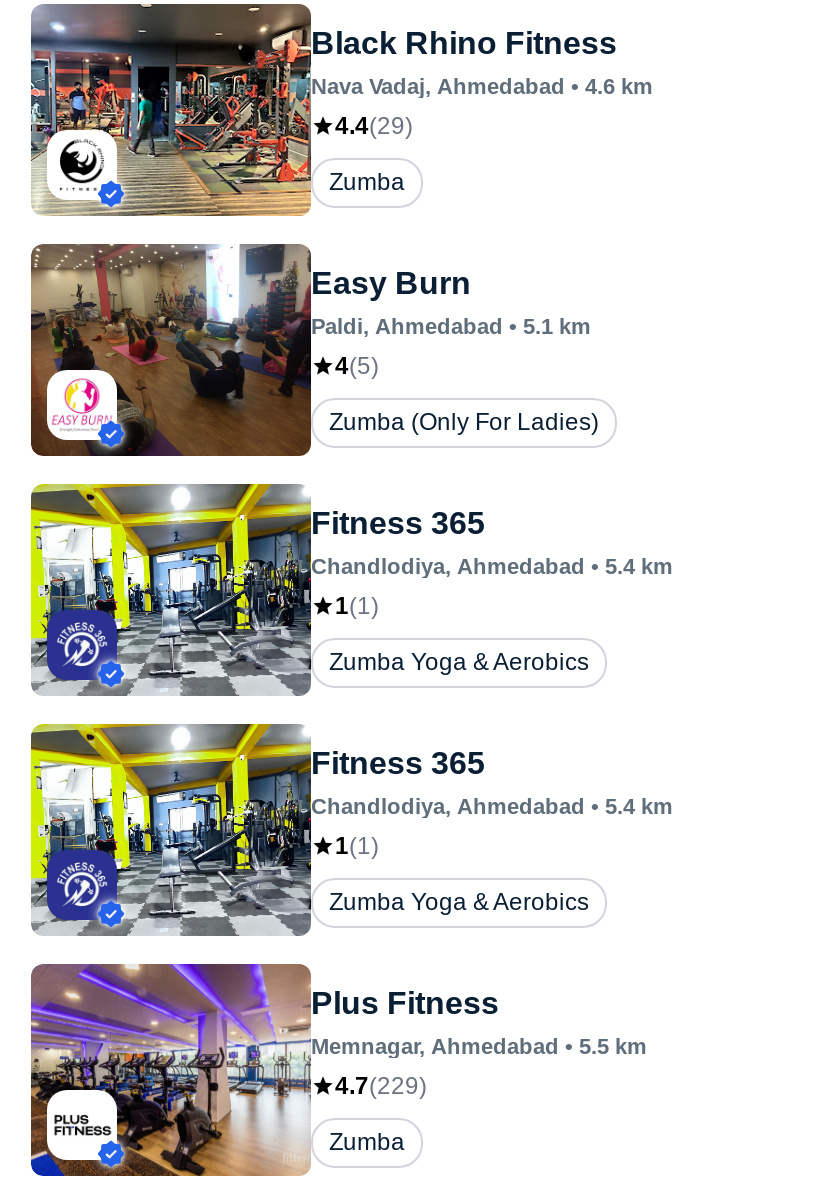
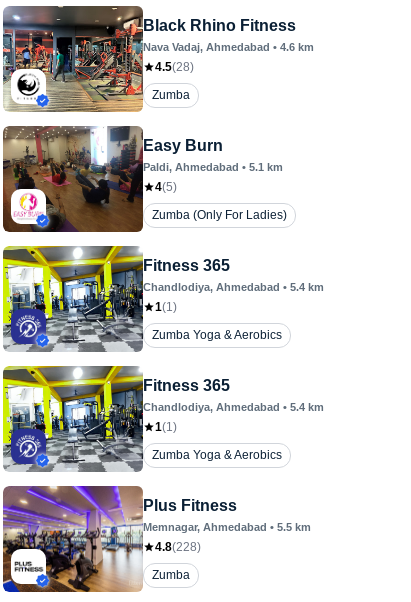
[335,112,413,140] 4.4(29) -> [155,60,194,74] 4.5(28)
[335,1072,427,1100] 4.7(229) -> [155,540,201,554] 4.8(228)

